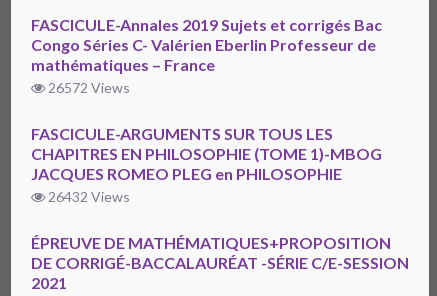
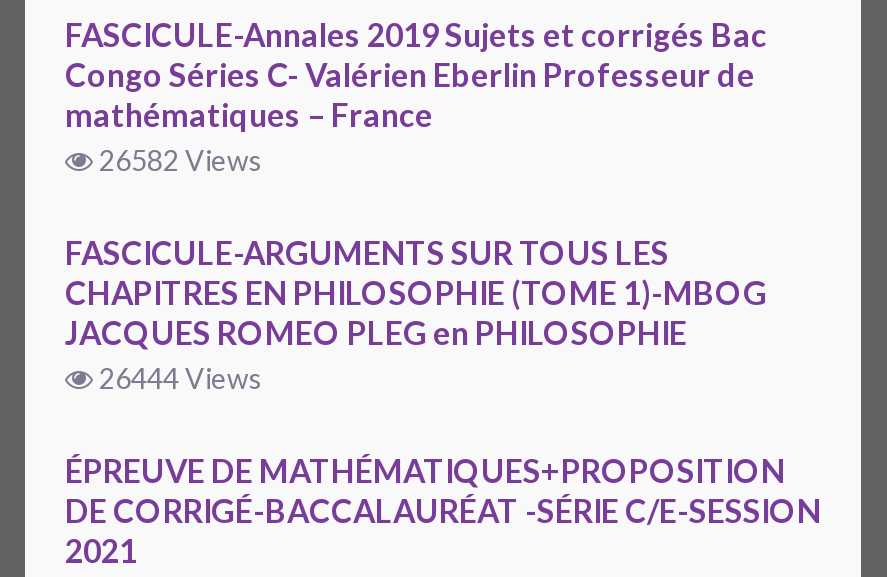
[45,79,130,96] 26572 Views -> [93,144,263,178] 26582 Views
[45,188,130,205] 26432 Views -> [93,362,263,396] 26444 Views

